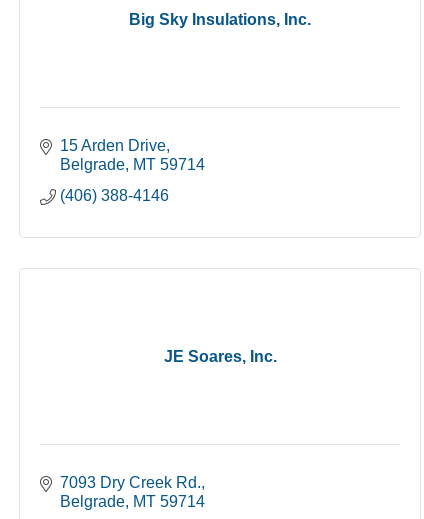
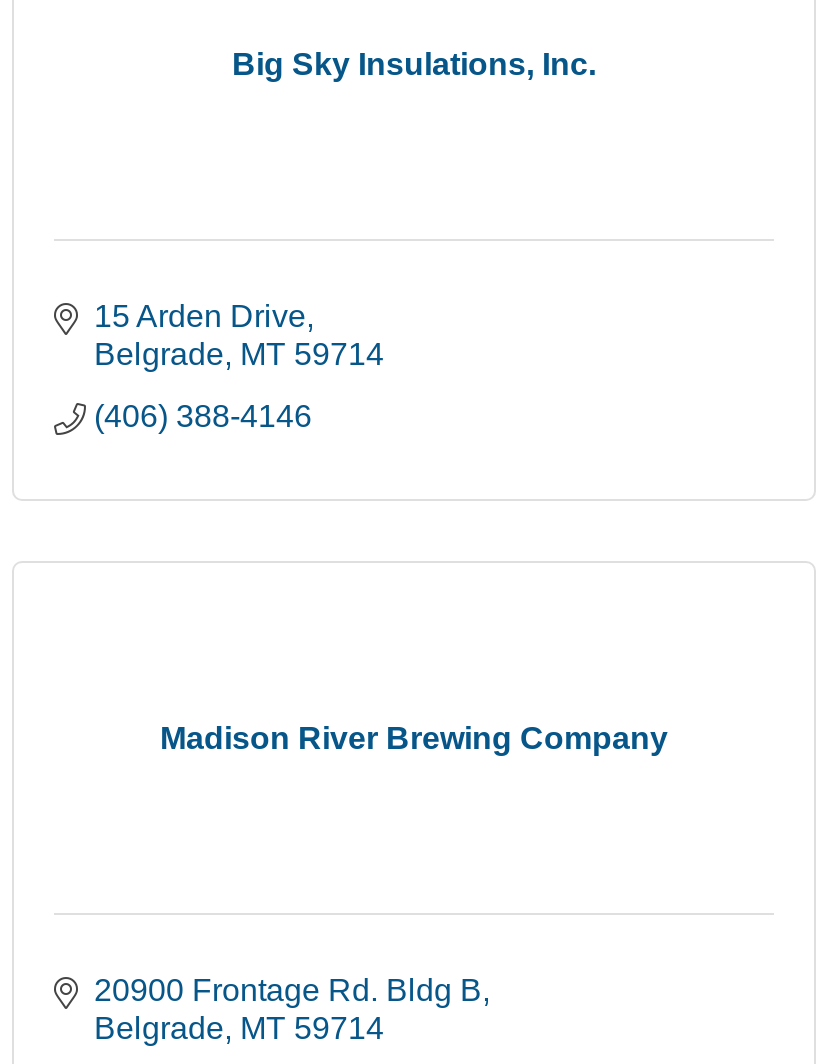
[163,347,276,364] JE Soares, Inc. -> [160,720,668,754] Madison River Brewing Company
[60,474,201,491] 7093 Dry Creek Rd. -> [94,973,482,1007] 20900 Frontage Rd. Bldg B

